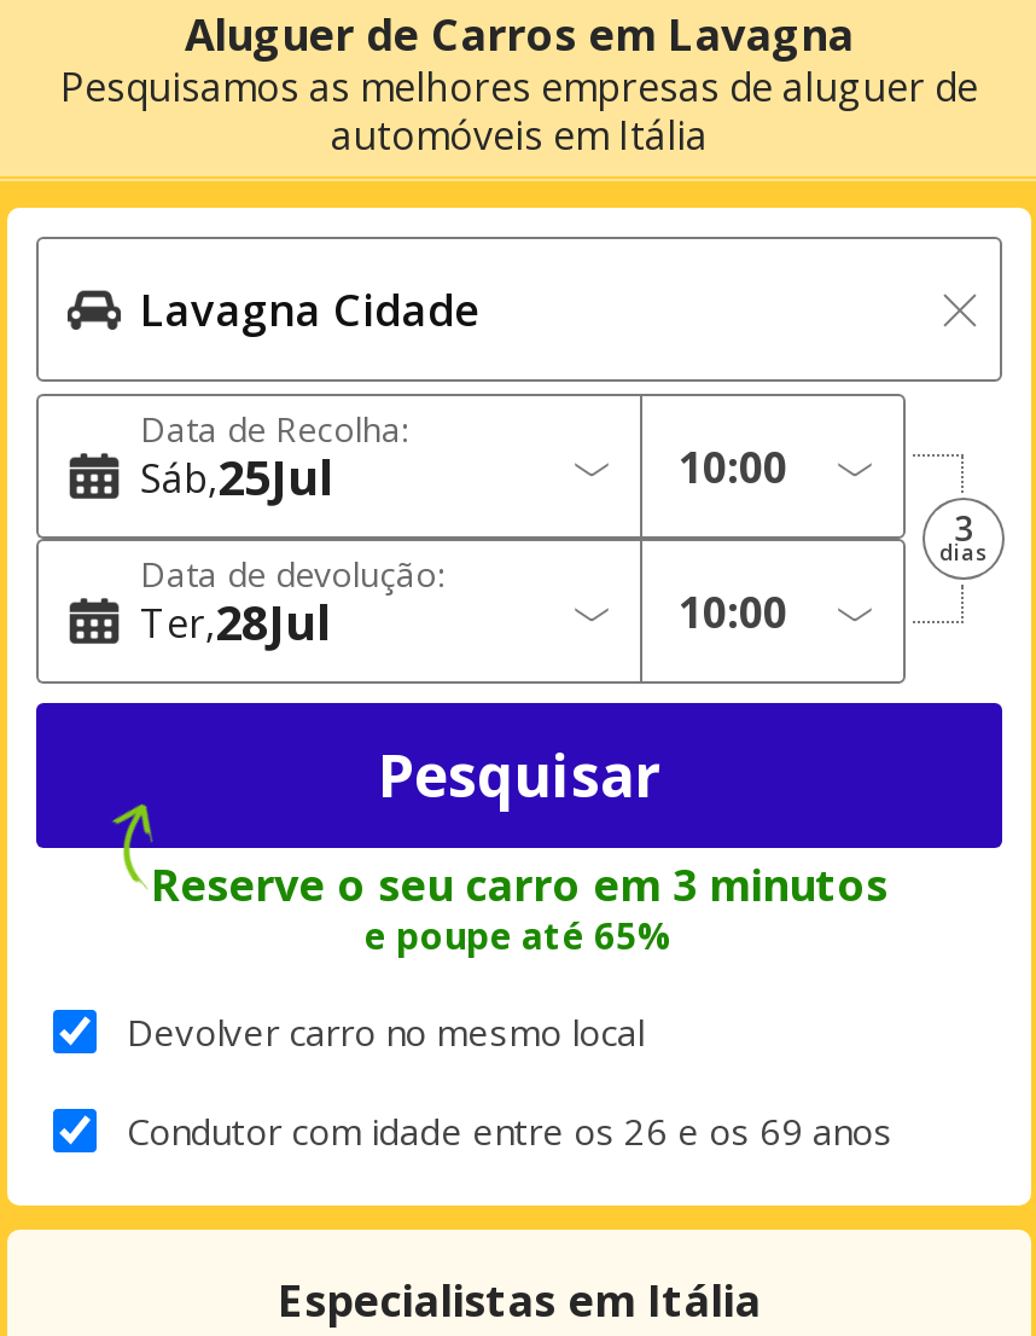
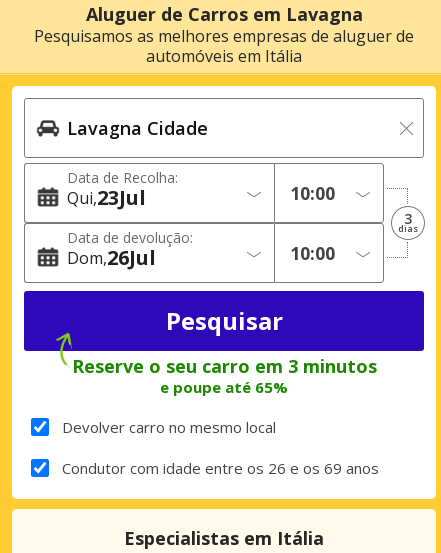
[140,445,336,510] Sáb 25Jul -> [67,184,146,211] Qui 23Jul
[140,589,333,655] Ter 28Jul -> [67,244,156,271] Dom 26Jul

